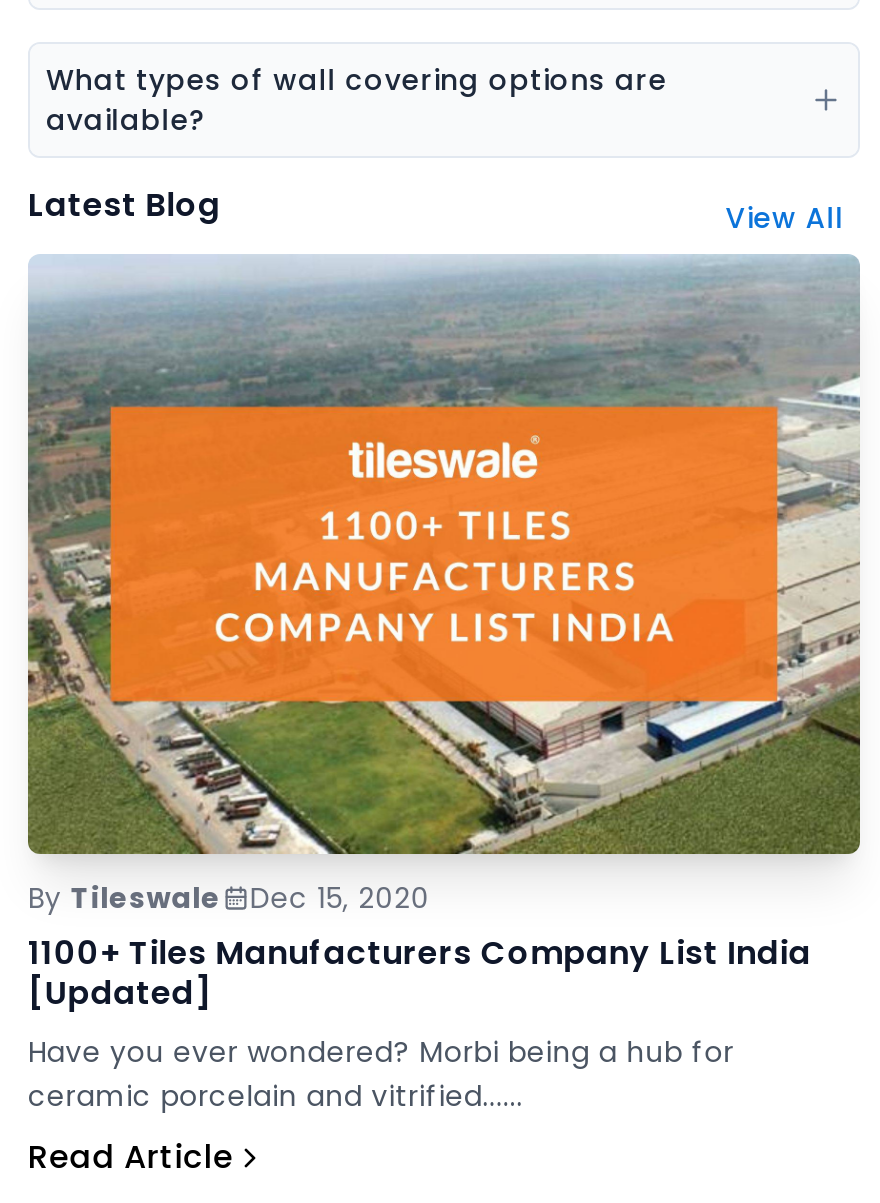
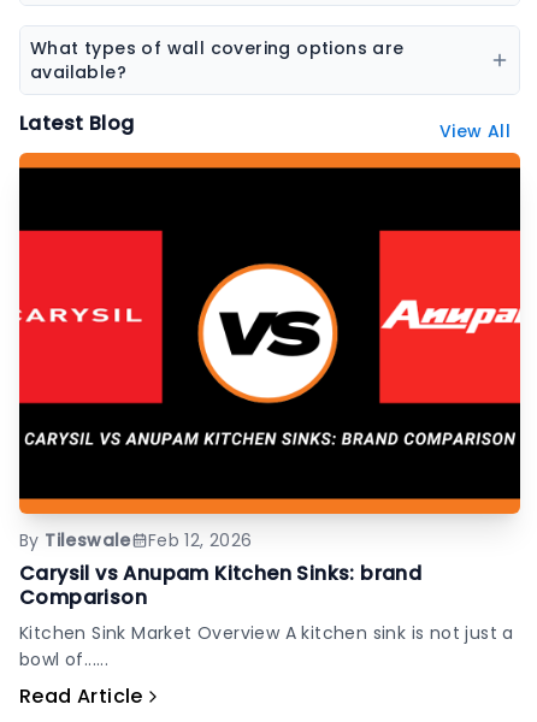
[26,254,862,1115] [image] | Dec 15, 2020 | 1100+ Tiles Manufacturers Company List India | [Updated] | Have you ever wondered? Morbi being a hub for | ceramic porcelain and vitrified...... -> [18,152,521,671] [image] | Feb 12, 2026 | Carysil vs Anupam Kitchen Sinks: brand | Comparison | Kitchen Sink Market Overview A kitchen sink is not just a | bowl of......

